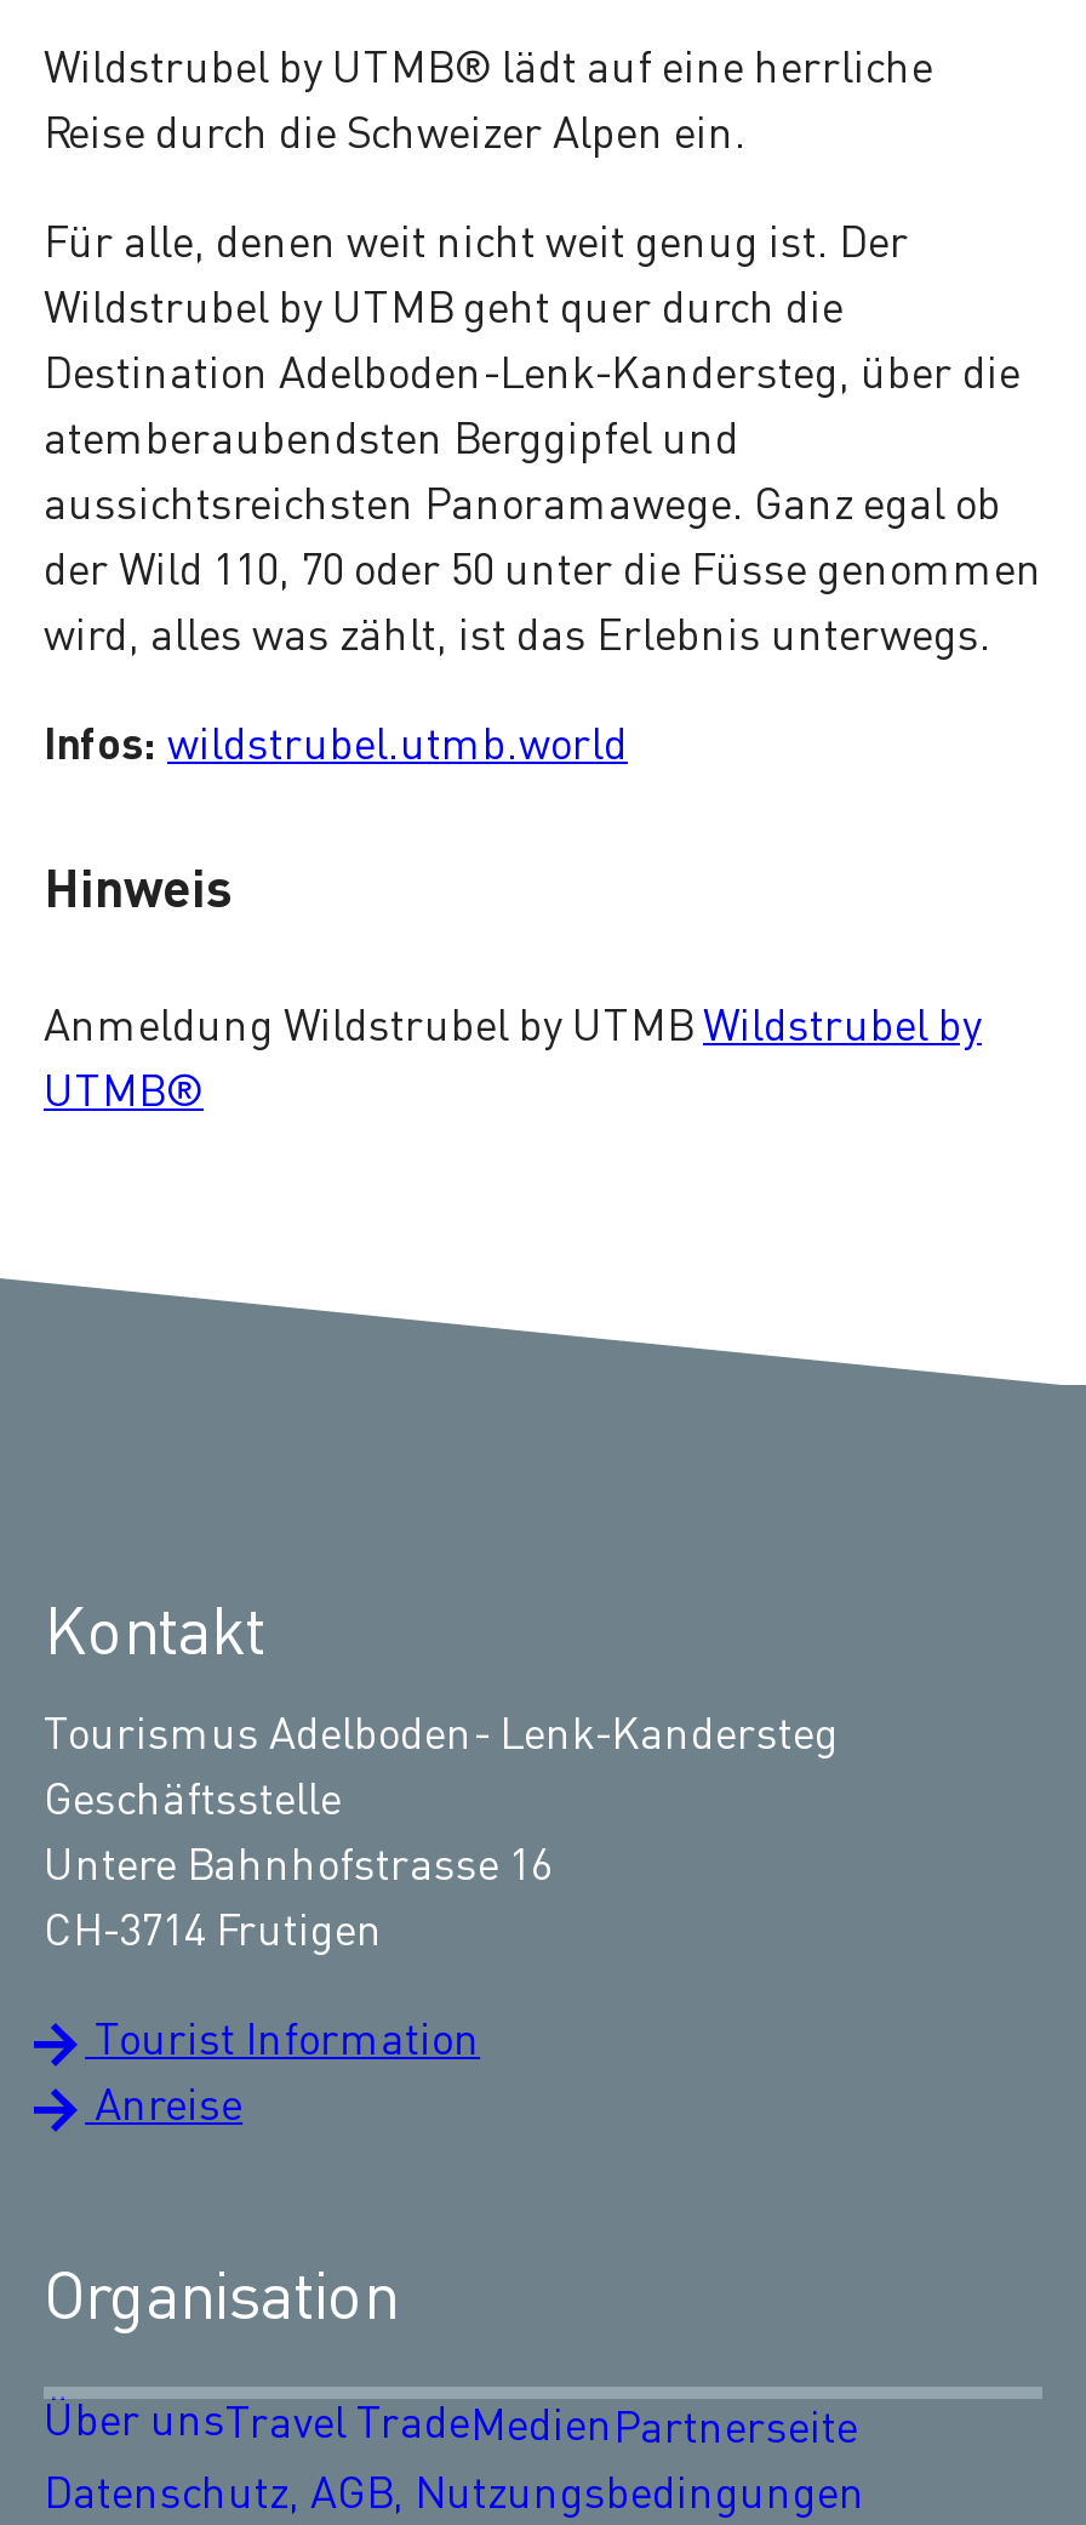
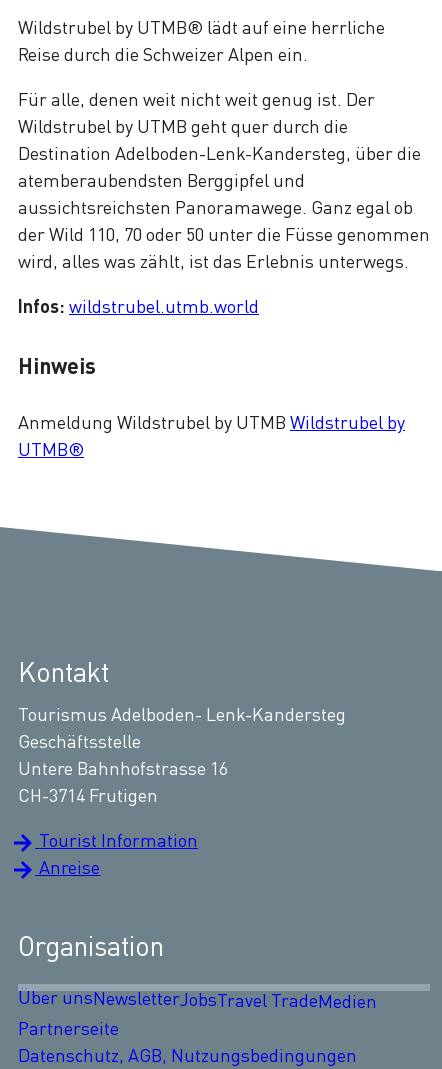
[44,2392,858,2453] Über unsTravel TradeMedien Partnerseite -> [18,986,377,1039] Über unsNewsletterJobsTravel TradeMedien | Partnerseite

